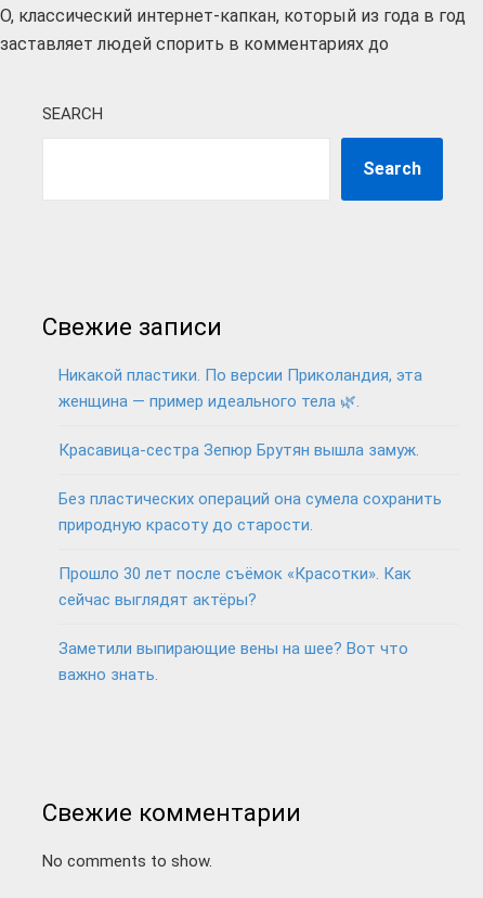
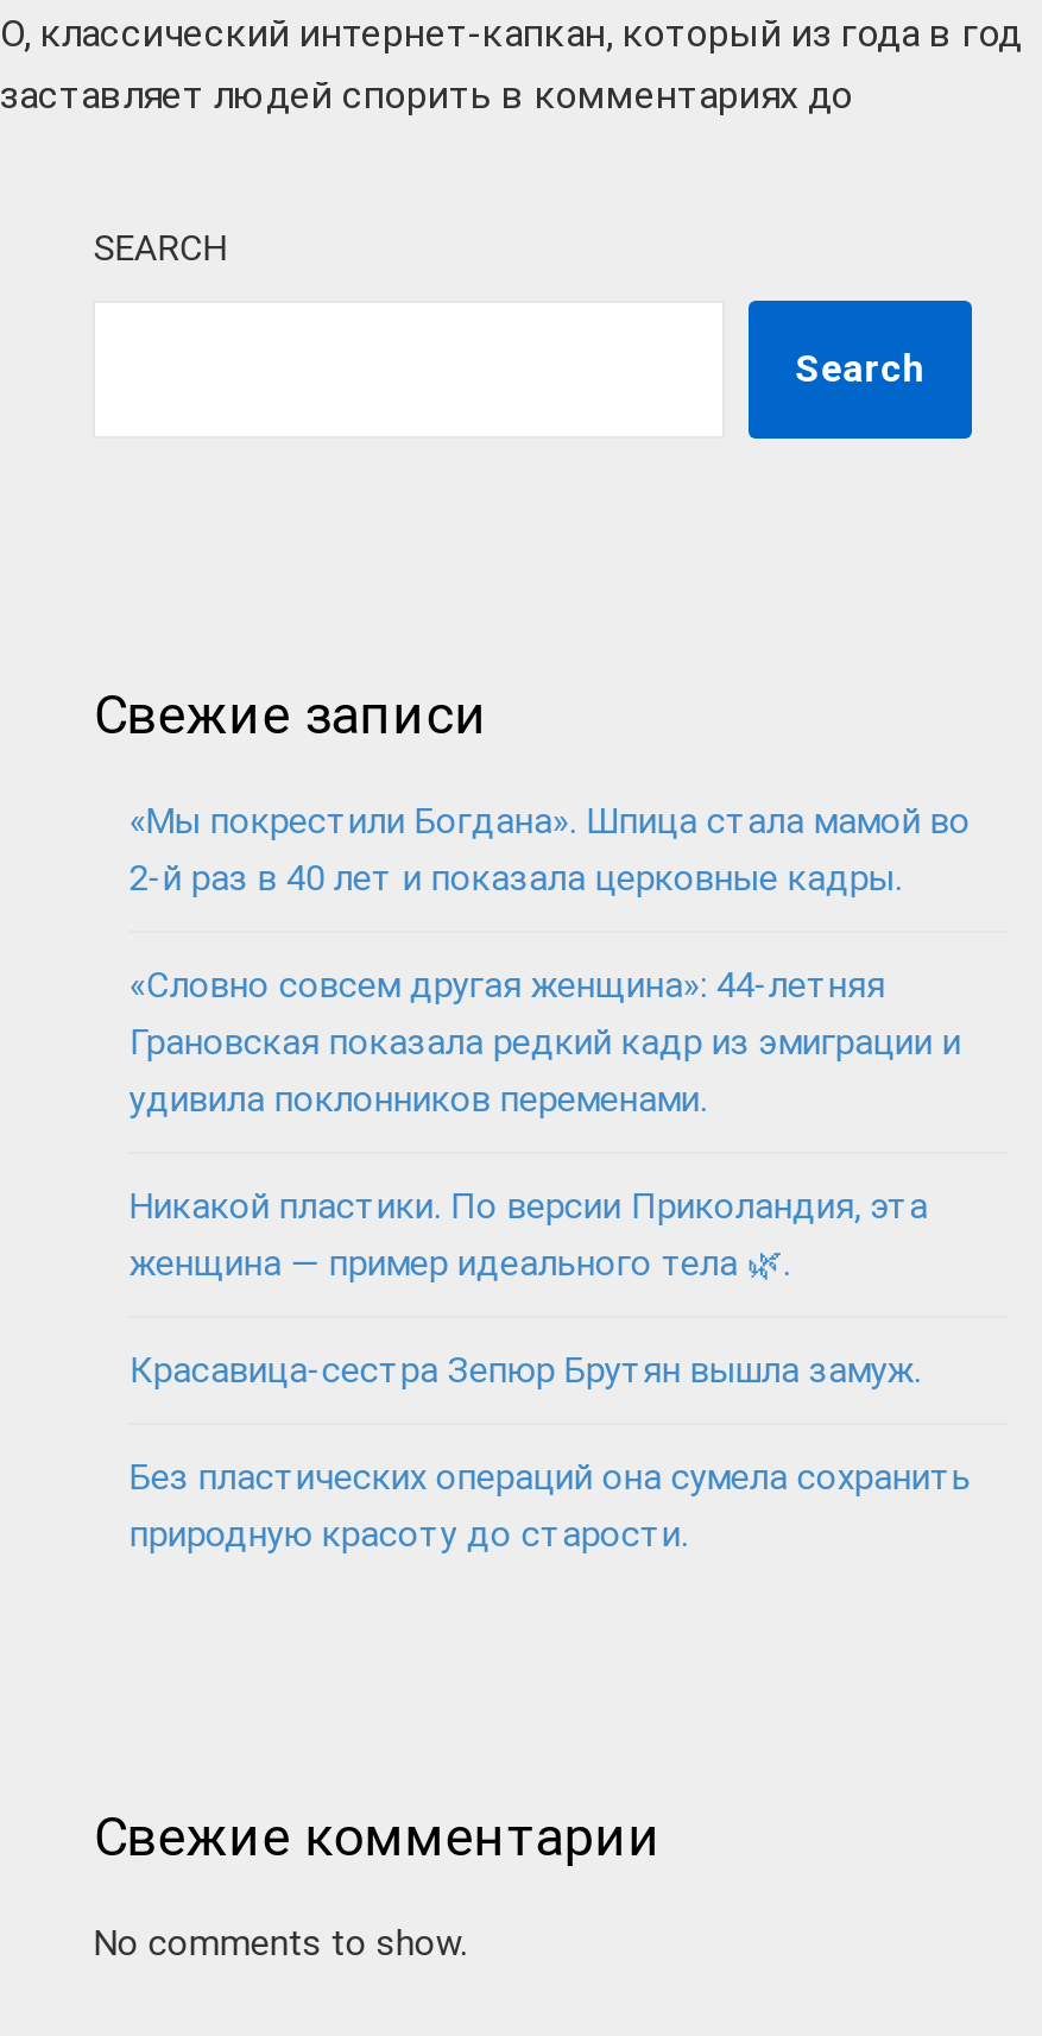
none -> [129,800,970,1121] «Мы покрестили Богдана». Шпица стала мамой во | 2-й раз в 40 лет и показала церковные кадры. | «Словно совсем другая женщина»: 44-летняя | Грановская показала редкий кадр из эмиграции и | удивила поклонников переменами.
moved [59,365,442,535] -> [129,1185,970,1556]: Никакой пластики. По версии Приколандия, эта | Красавица-сестра Зепюр Брутян вышла замуж. | Без пластических операций она сумела сохранить | природную красоту до старости.
[59,564,412,684] Прошло 30 лет после съёмок «Красотки». Как | сейчас выглядят актёры? | Заметили выпирающие вены на шее? Вот что | важно знать. -> none

